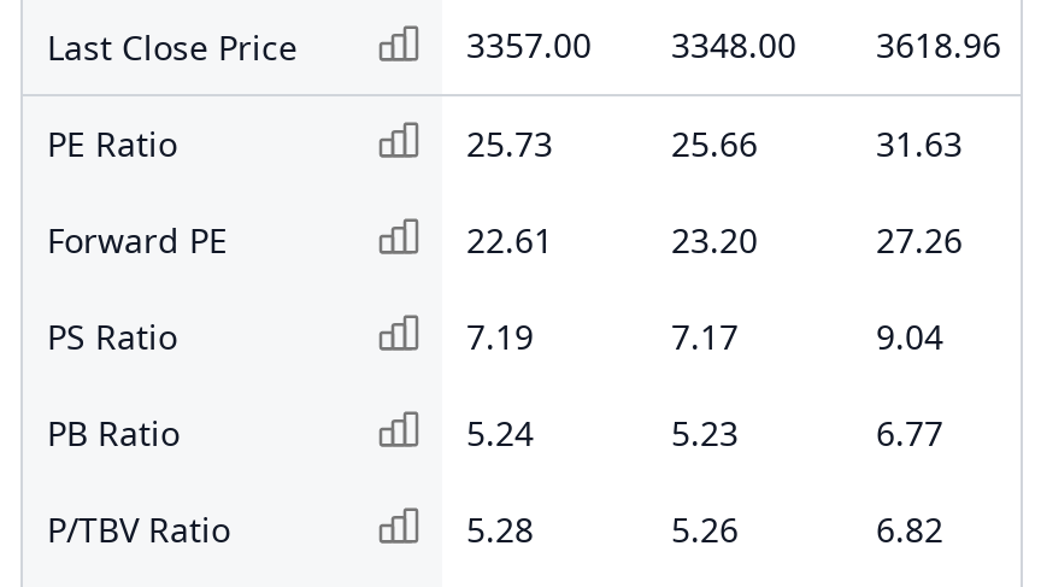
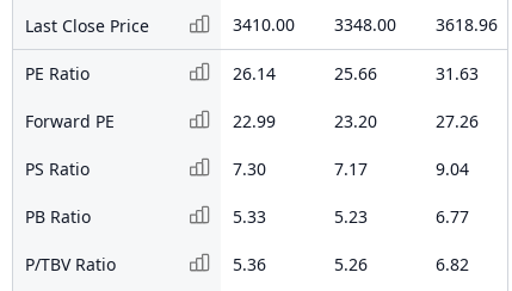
[466,22,1001,67] 3357.00 3348.00 3618.96 -> [233,13,498,36] 3410.00 3348.00 3618.96
[466,121,553,166] 25.73 -> [233,62,276,85] 26.14
[466,217,553,263] 22.61 -> [233,110,276,132] 22.99
[466,313,534,359] 7.19 -> [233,157,266,180] 7.30
[466,410,534,456] 5.24 -> [233,205,266,228] 5.33
[466,506,534,552] 5.28 -> [233,253,266,275] 5.36

